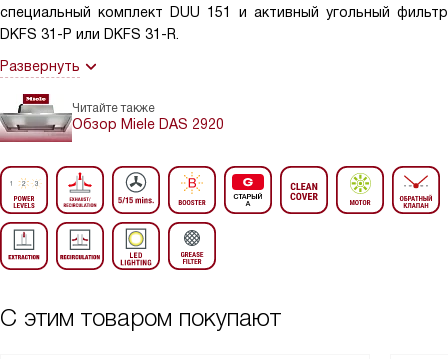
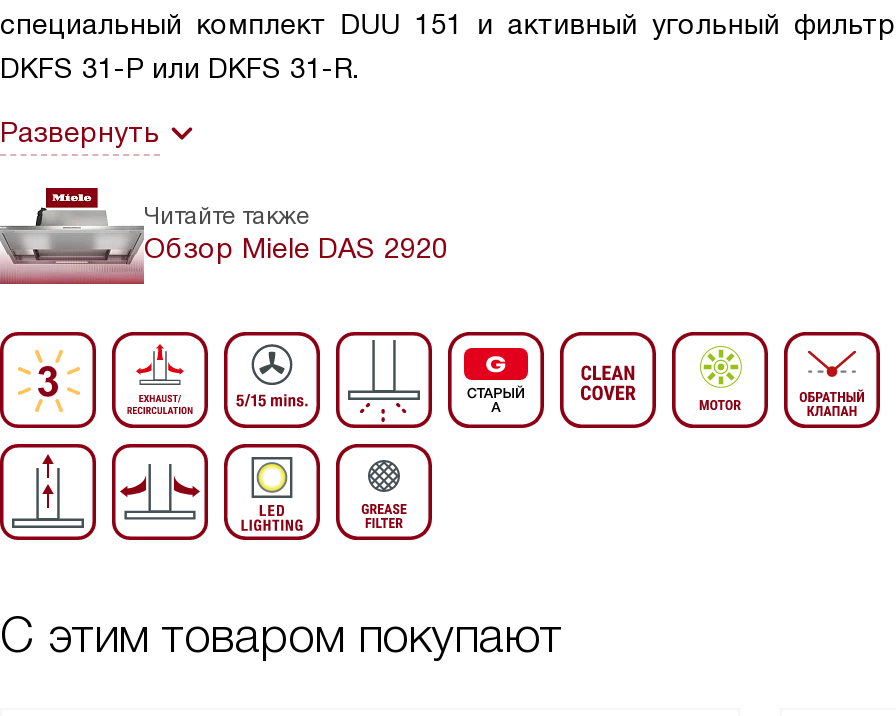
[3,168,46,212] [image] -> [16,348,82,416] [image]
[170,168,214,212] [image] -> [346,338,422,424] [image]
[6,228,42,264] [image] -> [10,454,86,530] [image]
[59,228,101,260] [image] -> [118,458,202,522] [image]

